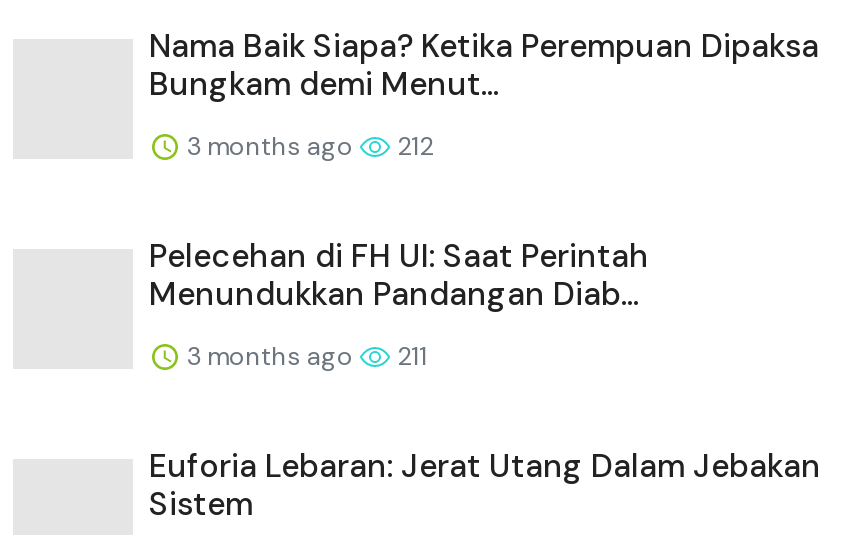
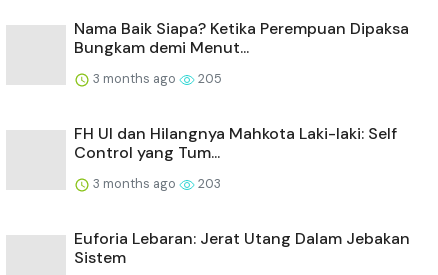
[181,128,433,162] 3 months ago 212 -> [90,70,222,87] 3 months ago 205
[149,234,649,314] Pelecehan di FH UI: Saat Perintah | Menundukkan Pandangan Diab... -> [74,123,397,163] FH UI dan Hilangnya Mahkota Laki-laki: Self | Control yang Tum...
[181,338,427,372] 3 months ago 211 -> [90,175,221,192] 3 months ago 203

